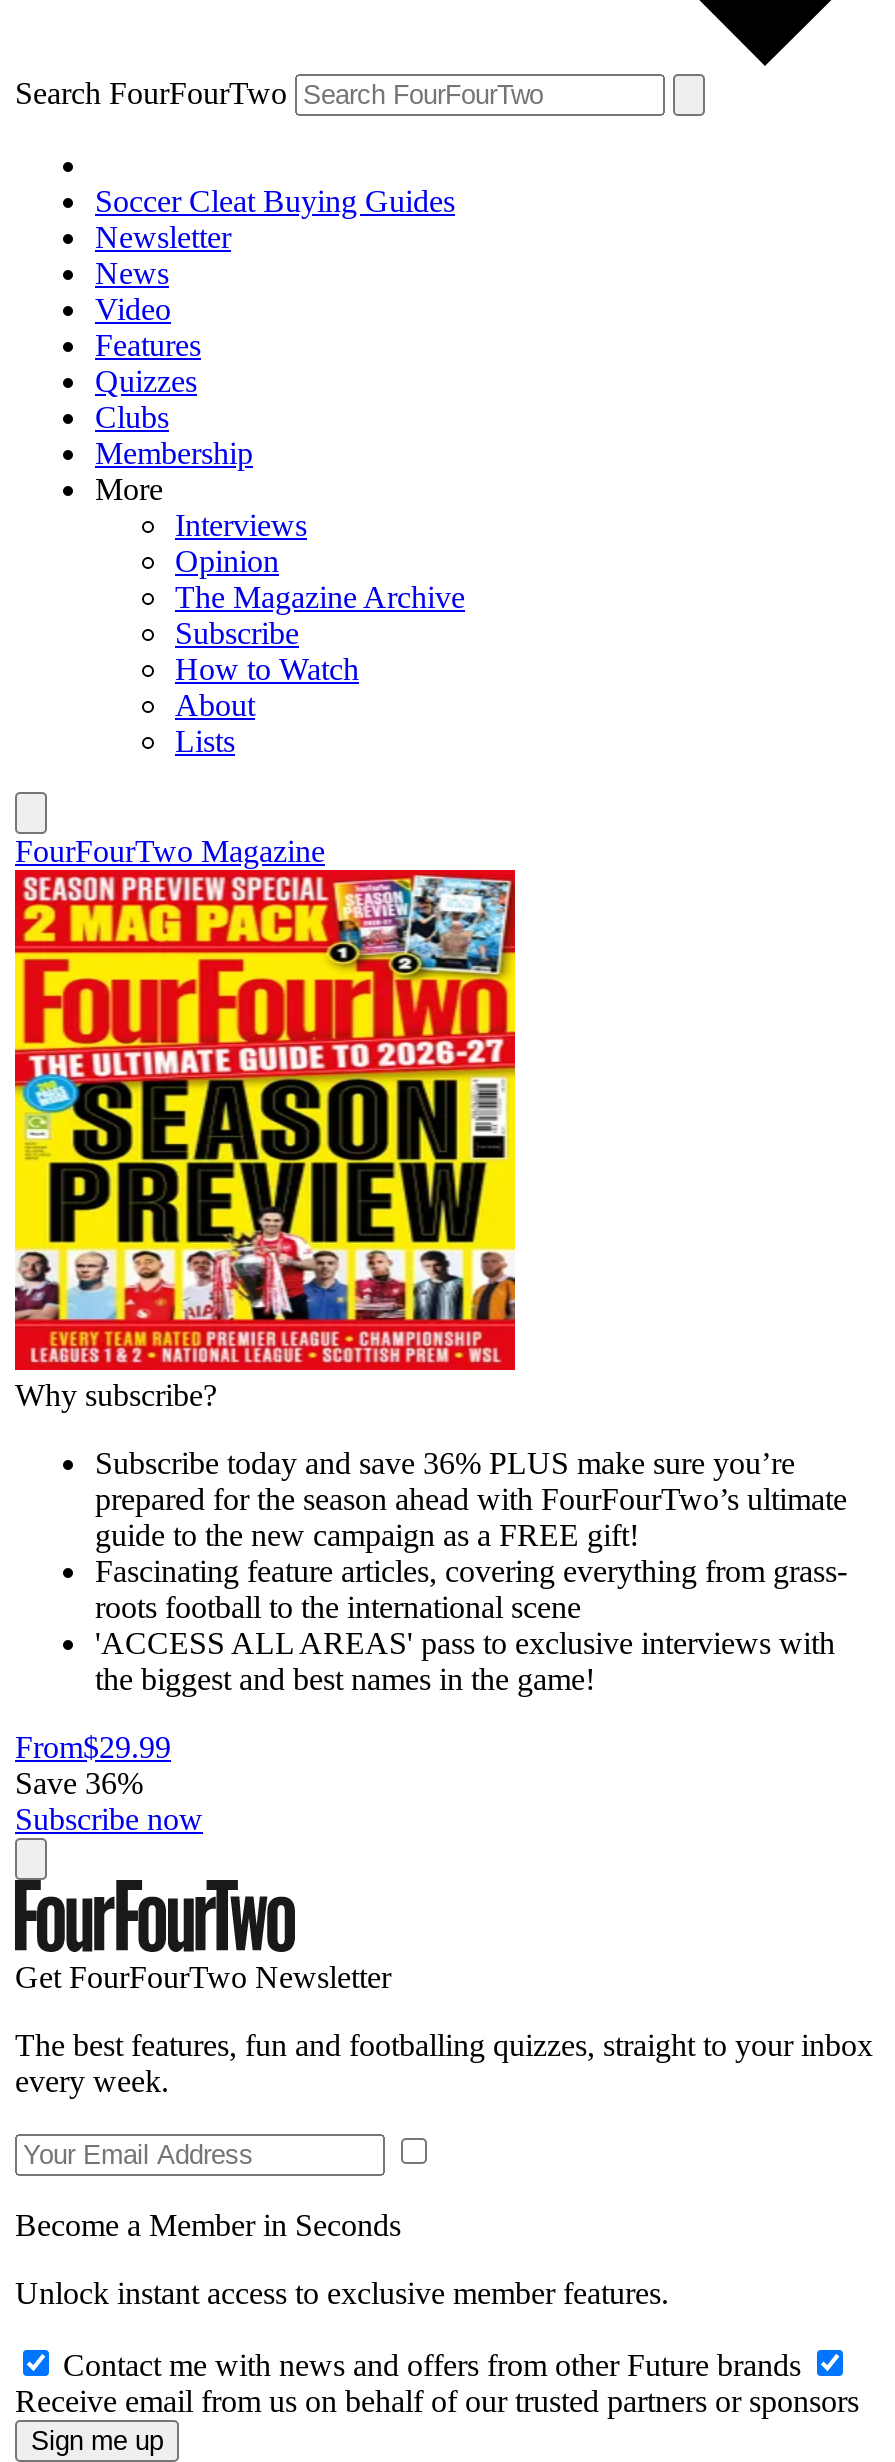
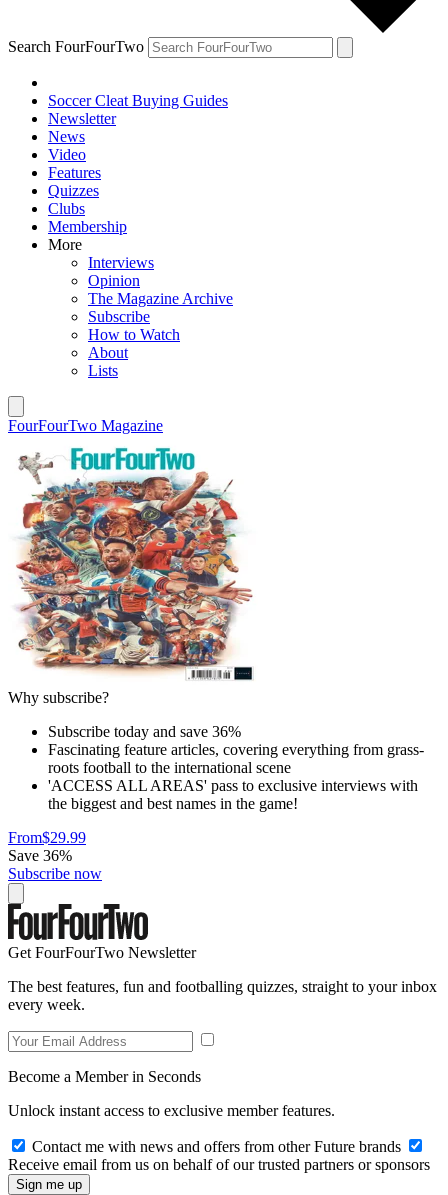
[13,868,847,1551] [image] | Subscribe today and save 36% PLUS make sure you’re | prepared for the season ahead with FourFourTwo’s ultimate | guide to the new campaign as a FREE gift! -> [8,435,258,739] [image] | Subscribe today and save 36%

